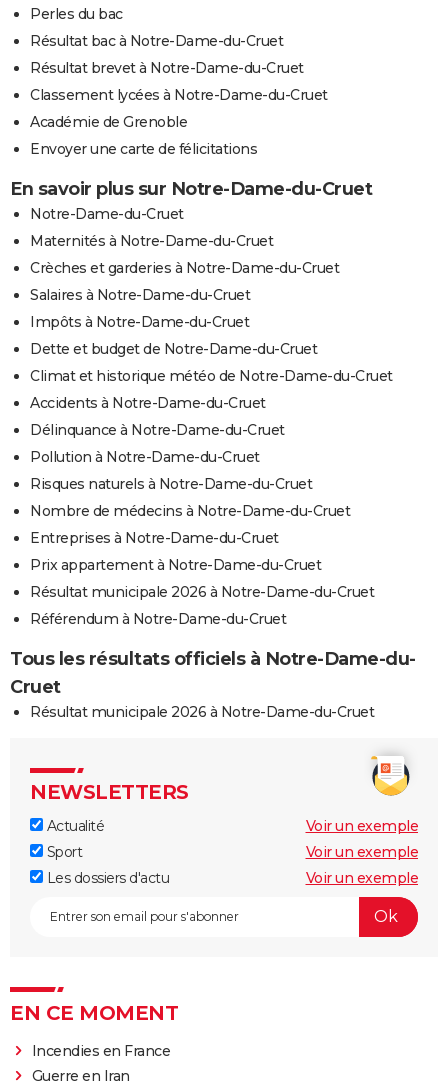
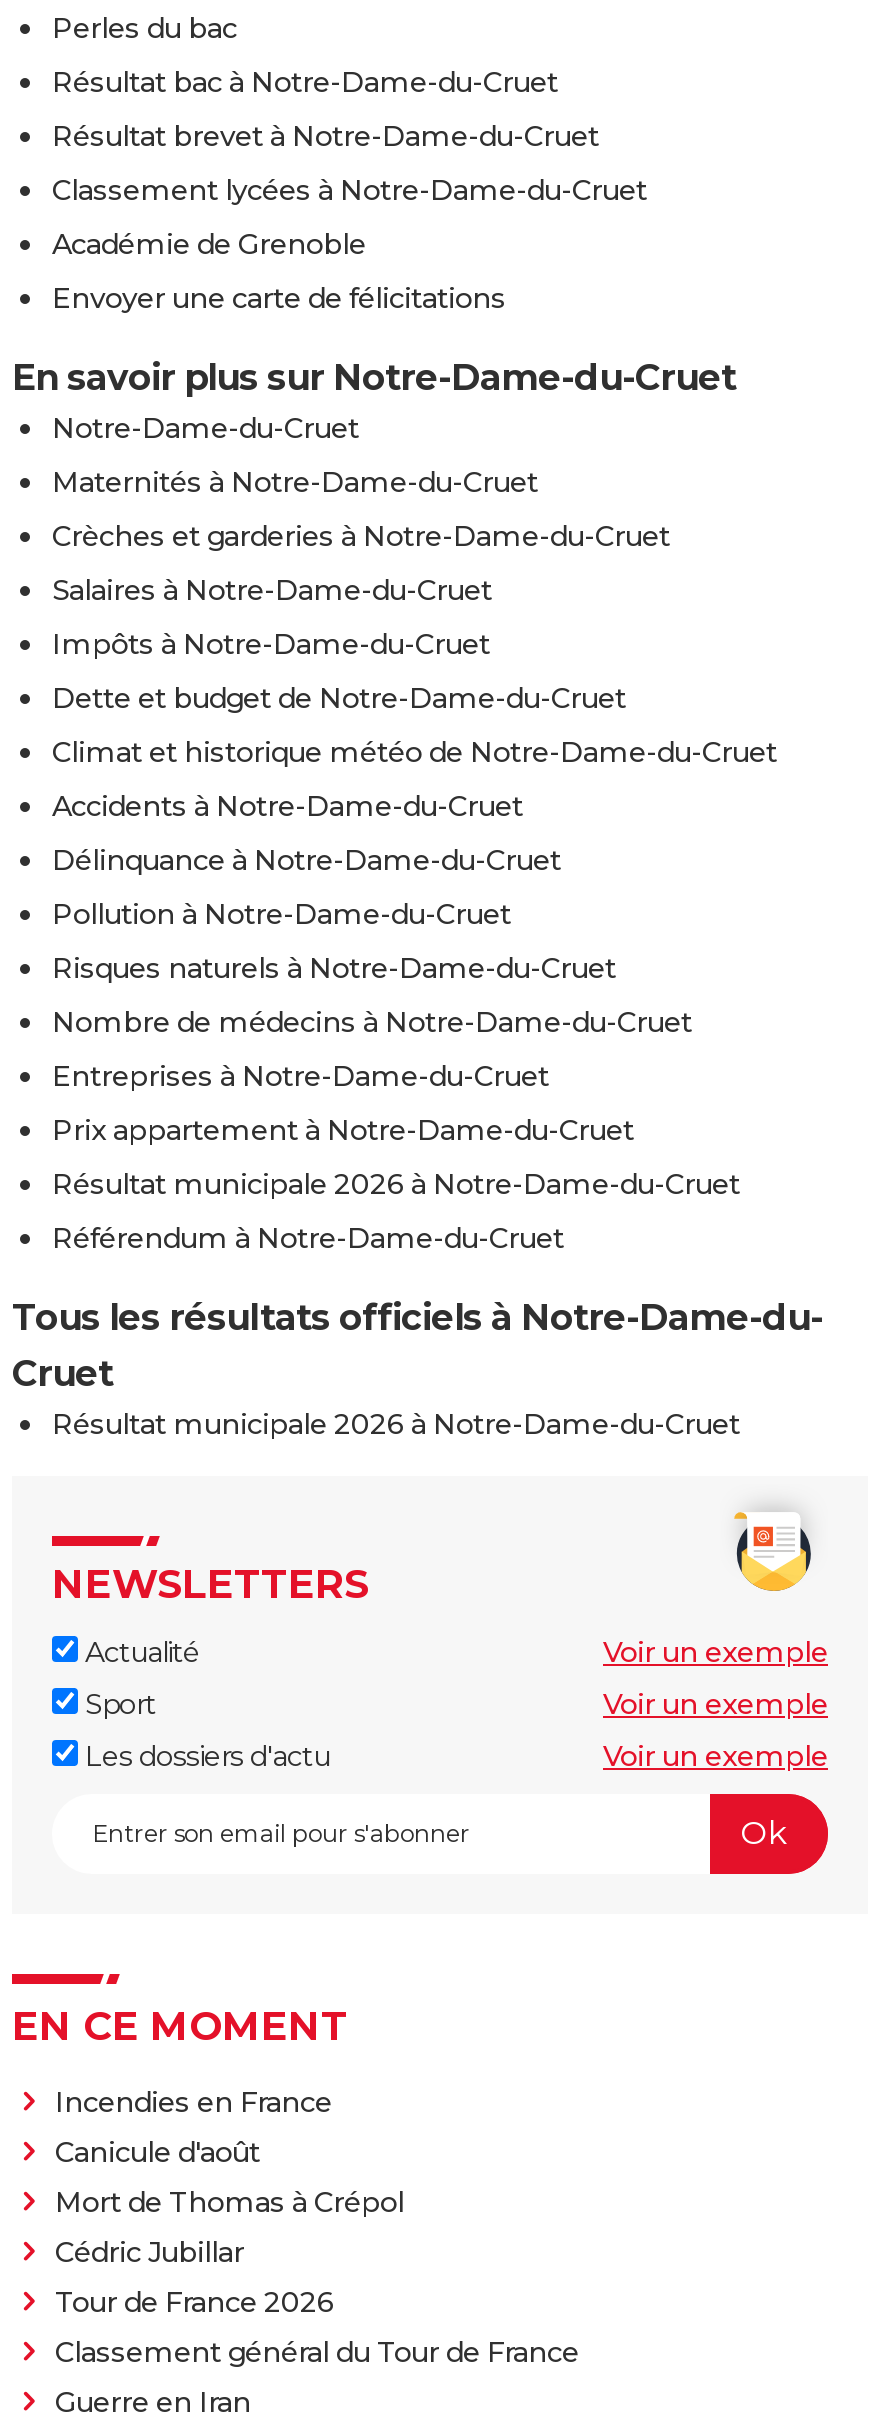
none -> [55,2133,579,2369] Canicule d'août | Mort de Thomas à Crépol | Cédric Jubillar | Tour de France 2026 | Classement général du Tour de France

